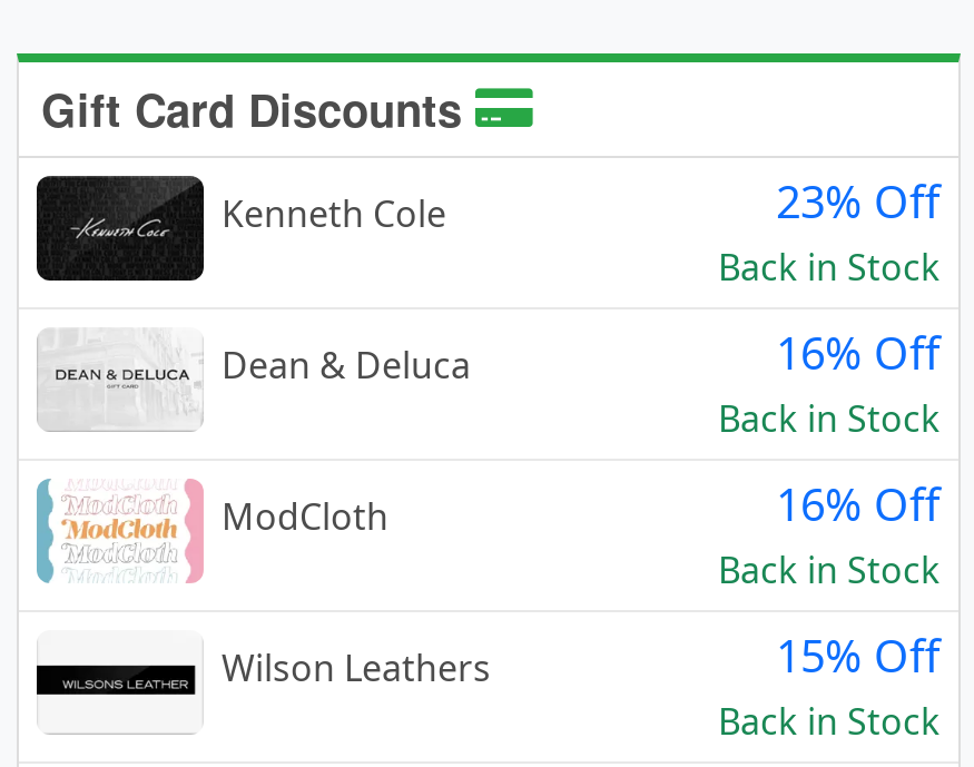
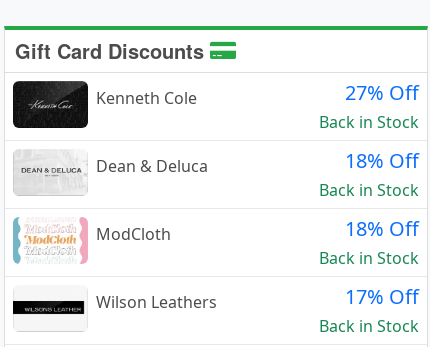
[776,172,941,232] 23% Off -> [345,79,419,106] 27% Off
[776,324,941,384] 16% Off -> [345,147,419,174] 18% Off
[776,475,941,535] 16% Off -> [345,215,419,242] 18% Off
[776,627,941,687] 15% Off -> [345,283,419,310] 17% Off

